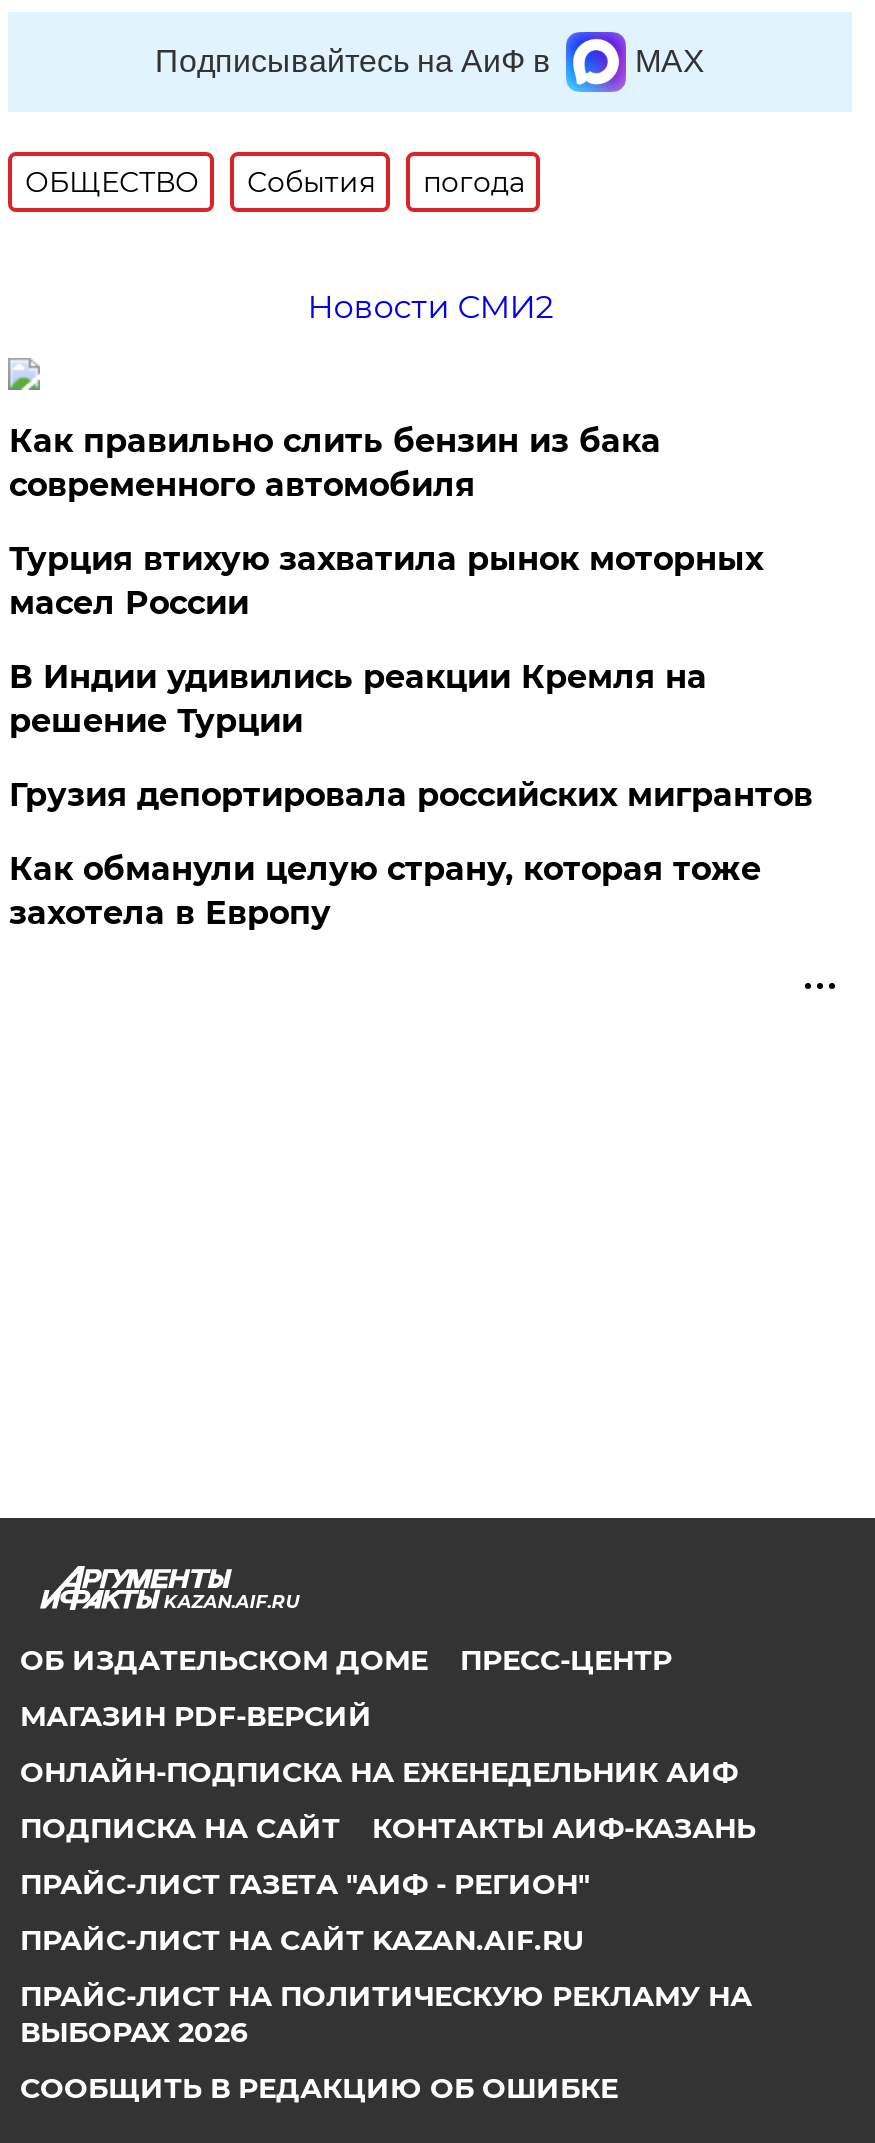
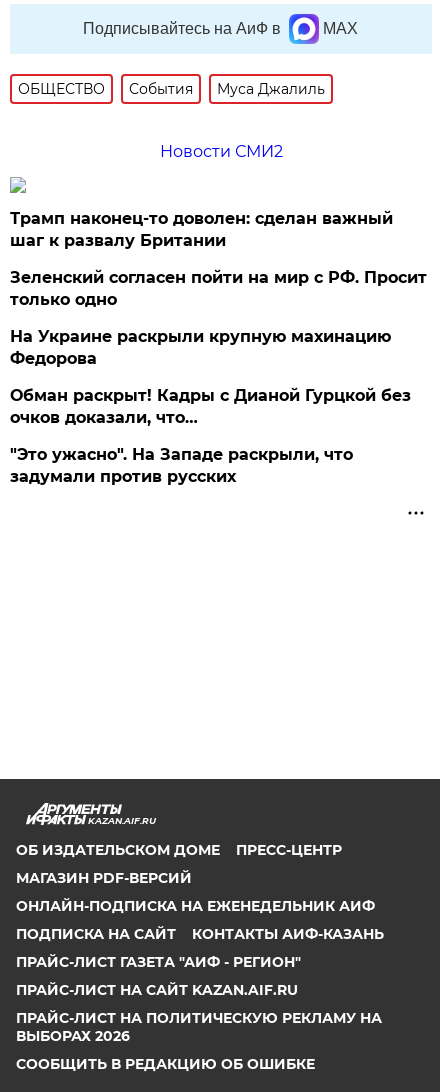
[423,164,525,200] погода -> [217,80,325,98] Муса Джалиль
[9,422,661,504] Как правильно слить бензин из бака | современного автомобиля -> [10,209,393,250] Трамп наконец-то доволен: сделан важный | шаг к развалу Британии
[9,540,763,622] Турция втихую захватила рынок моторных | масел России -> [10,268,427,309] Зеленский согласен пойти на мир с РФ. Просит | только одно
[9,658,707,740] В Индии удивились реакции Кремля на | решение Турции -> [10,327,391,368] На Украине раскрыли крупную махинацию | Федорова
[9,776,813,814] Грузия депортировала российских мигрантов -> [10,386,411,427] Обман раскрыт! Кадры с Дианой Гурцкой без | очков доказали, что…
[9,850,761,932] Как обманули целую страну, которая тоже | захотела в Европу -> [10,445,353,486] "Это ужасно". На Западе раскрыли, что | задумали против русских

